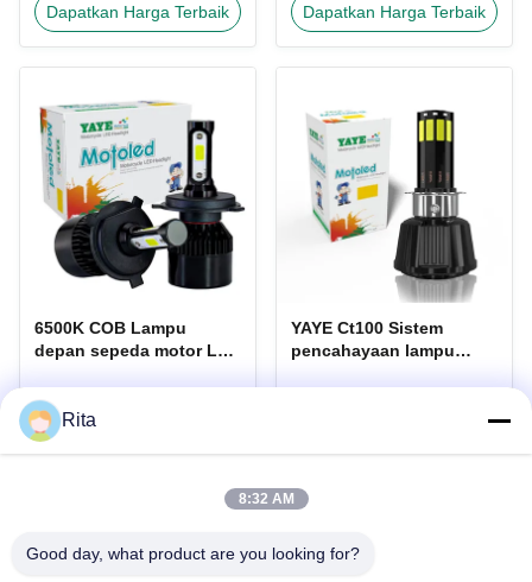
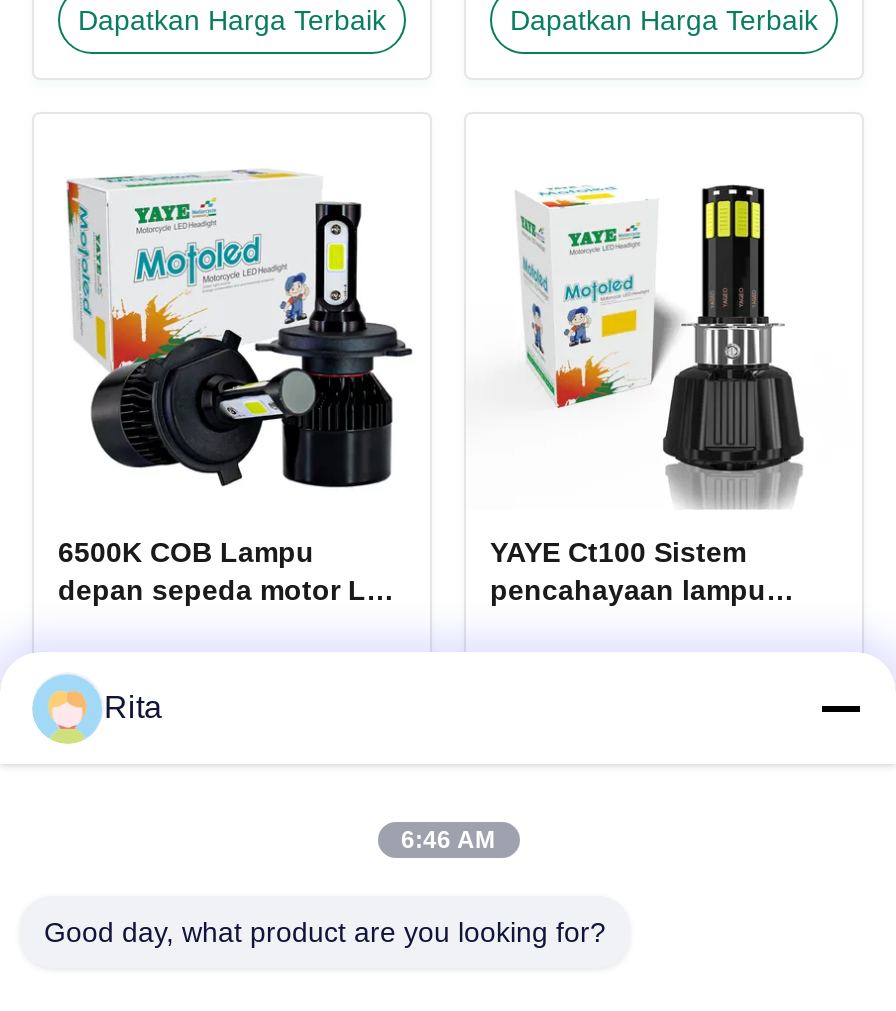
[238,491,294,507] 8:32 AM -> [401,826,495,854] 6:46 AM

